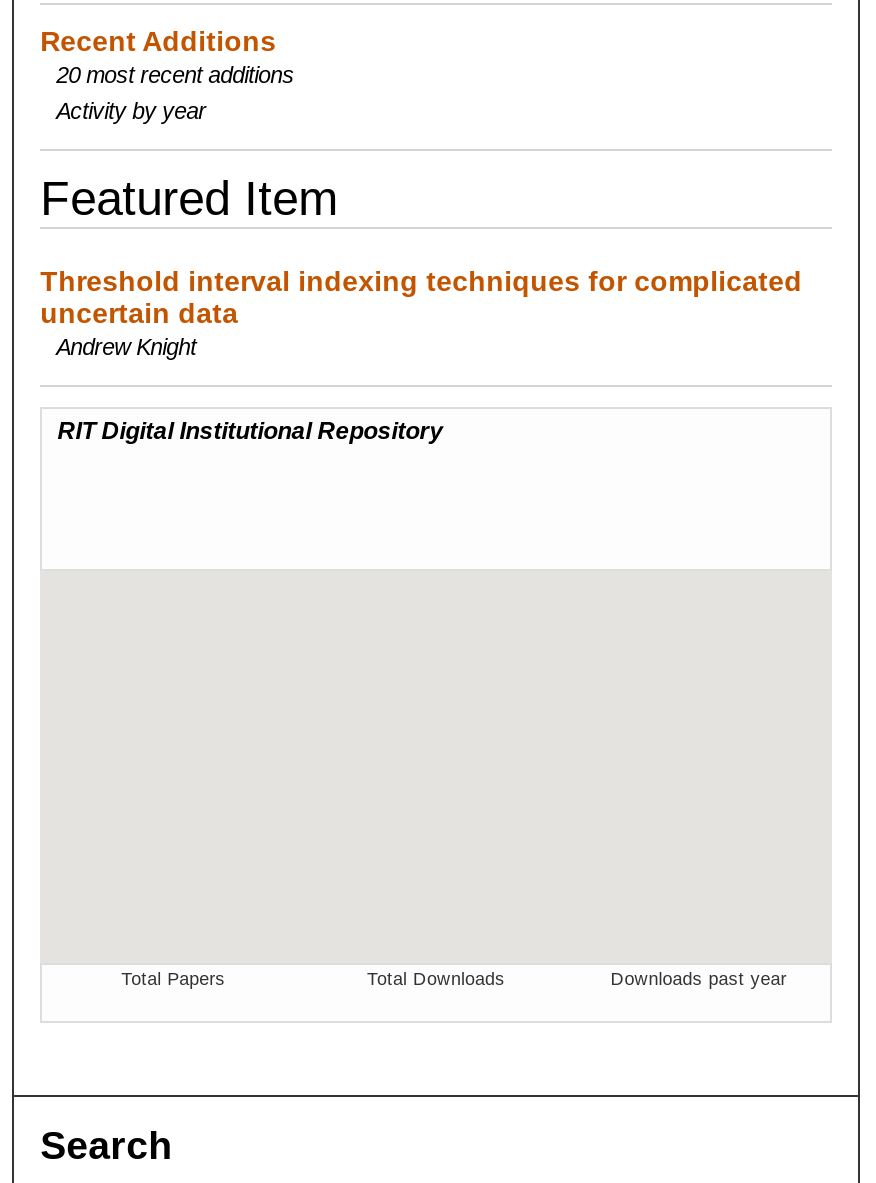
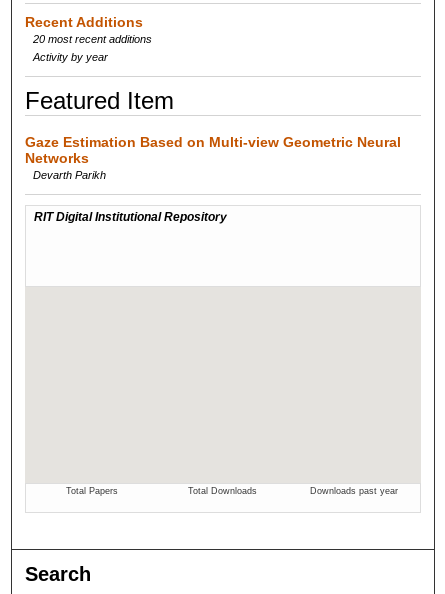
[40,265,802,359] Threshold interval indexing techniques for complicated | uncertain data | Andrew Knight -> [25,134,401,181] Gaze Estimation Based on Multi-view Geometric Neural | Networks | Devarth Parikh

